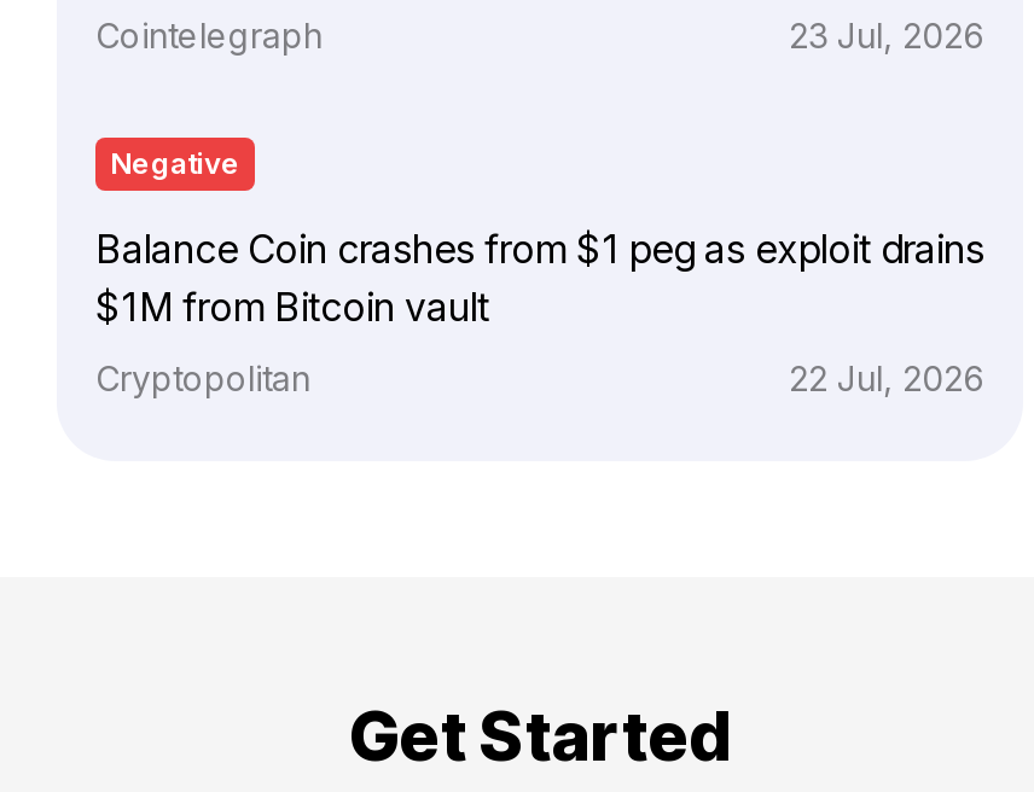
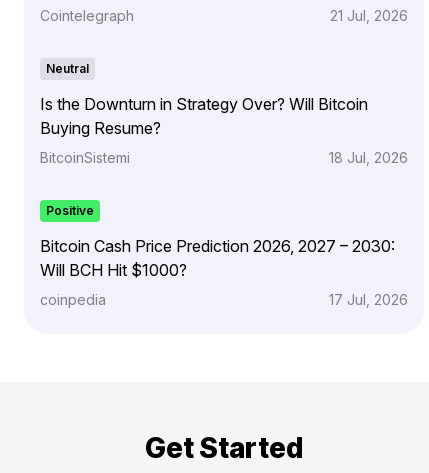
[95,14,984,398] 23 Jul, 2026 | Negative | Balance Coin crashes from $1 peg as exploit drains | $1M from Bitcoin vault | Cryptopolitan | 22 Jul, 2026 -> [40,7,408,308] 21 Jul, 2026 | Neutral | Is the Downturn in Strategy Over? Will Bitcoin | Buying Resume? | BitcoinSistemi | 18 Jul, 2026 | Positive | Bitcoin Cash Price Prediction 2026, 2027 – 2030: | Will BCH Hit $1000? | coinpedia | 17 Jul, 2026

